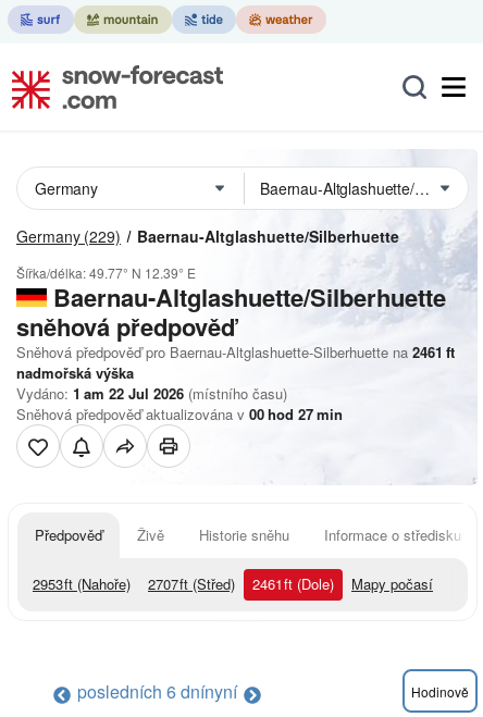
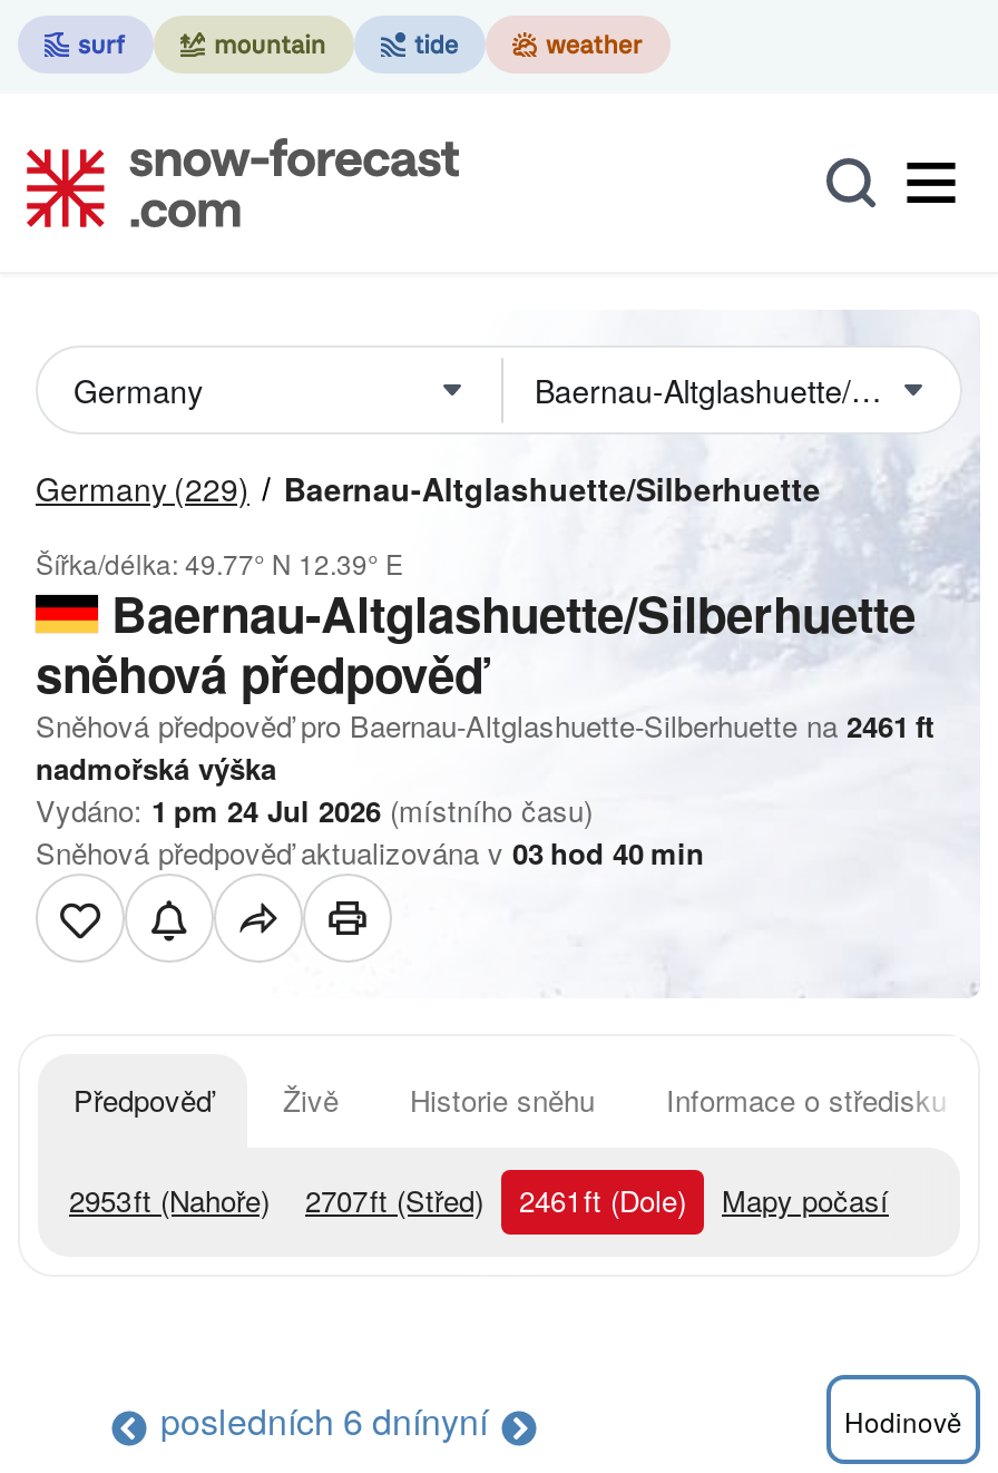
[16,383,287,404] Vydáno: 1 am 22 Jul 2026 (místního času) -> [36,789,593,831] Vydáno: 1 pm 24 Jul 2026 (místního času)
[16,404,343,424] Sněhová předpověď aktualizována v 00 hod 27 min -> [36,831,704,874] Sněhová předpověď aktualizována v 03 hod 40 min

